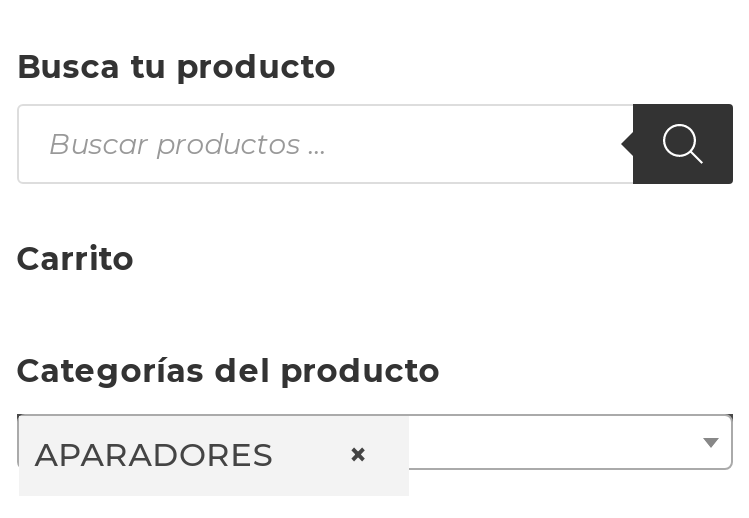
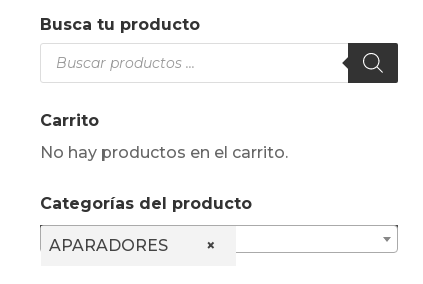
none -> [40,143,288,162] No hay productos en el carrito.

